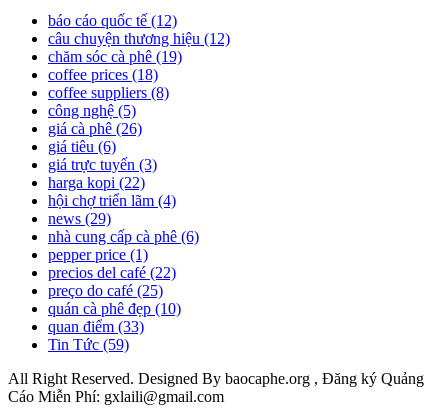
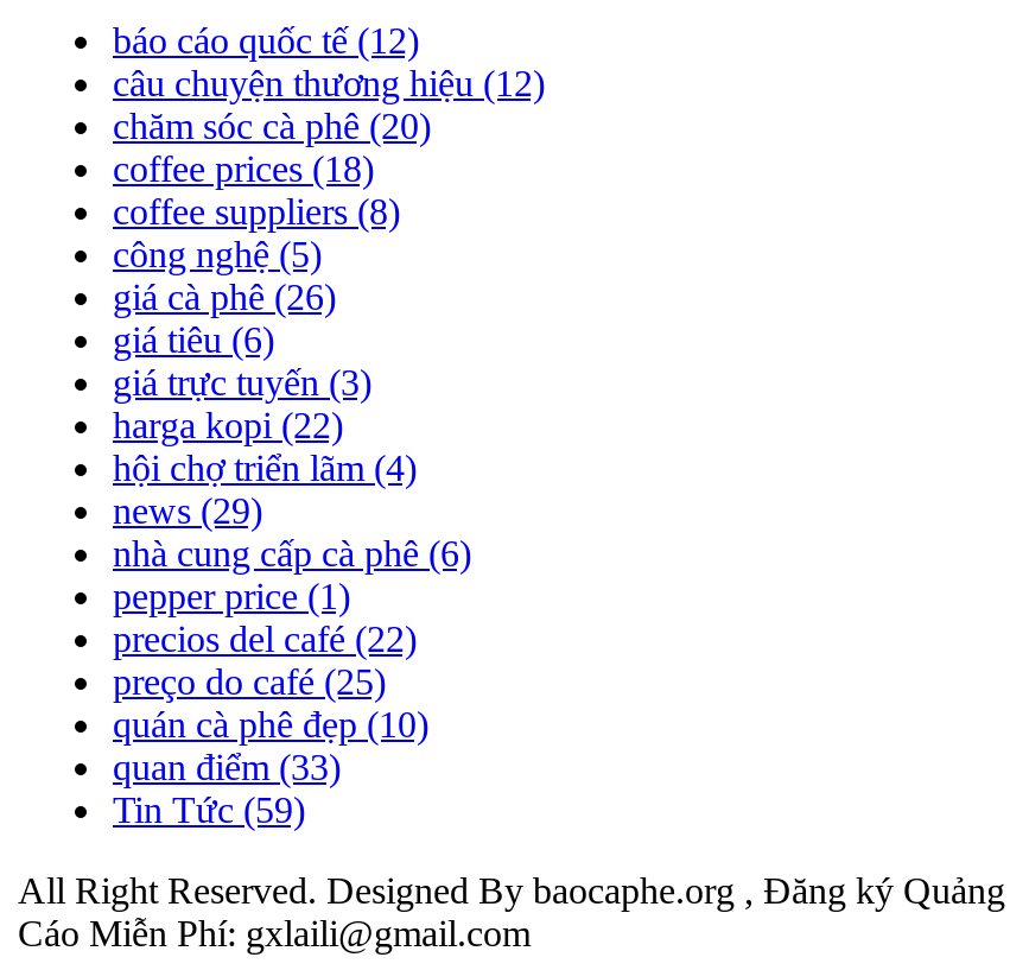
[48,48,182,65] chăm sóc cà phê (19) -> [113,105,431,146] chăm sóc cà phê (20)

